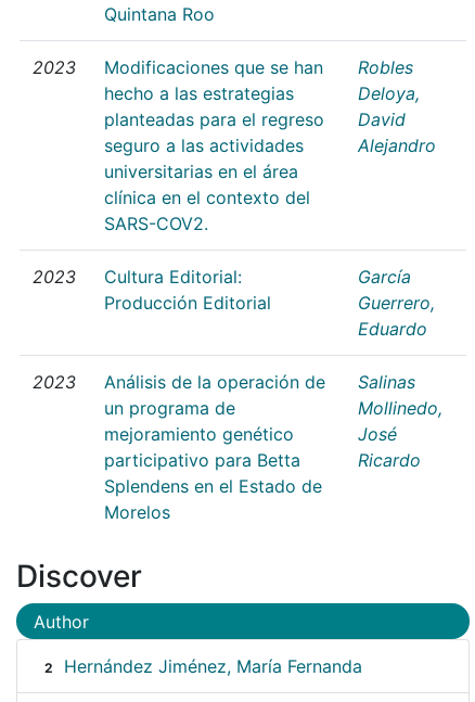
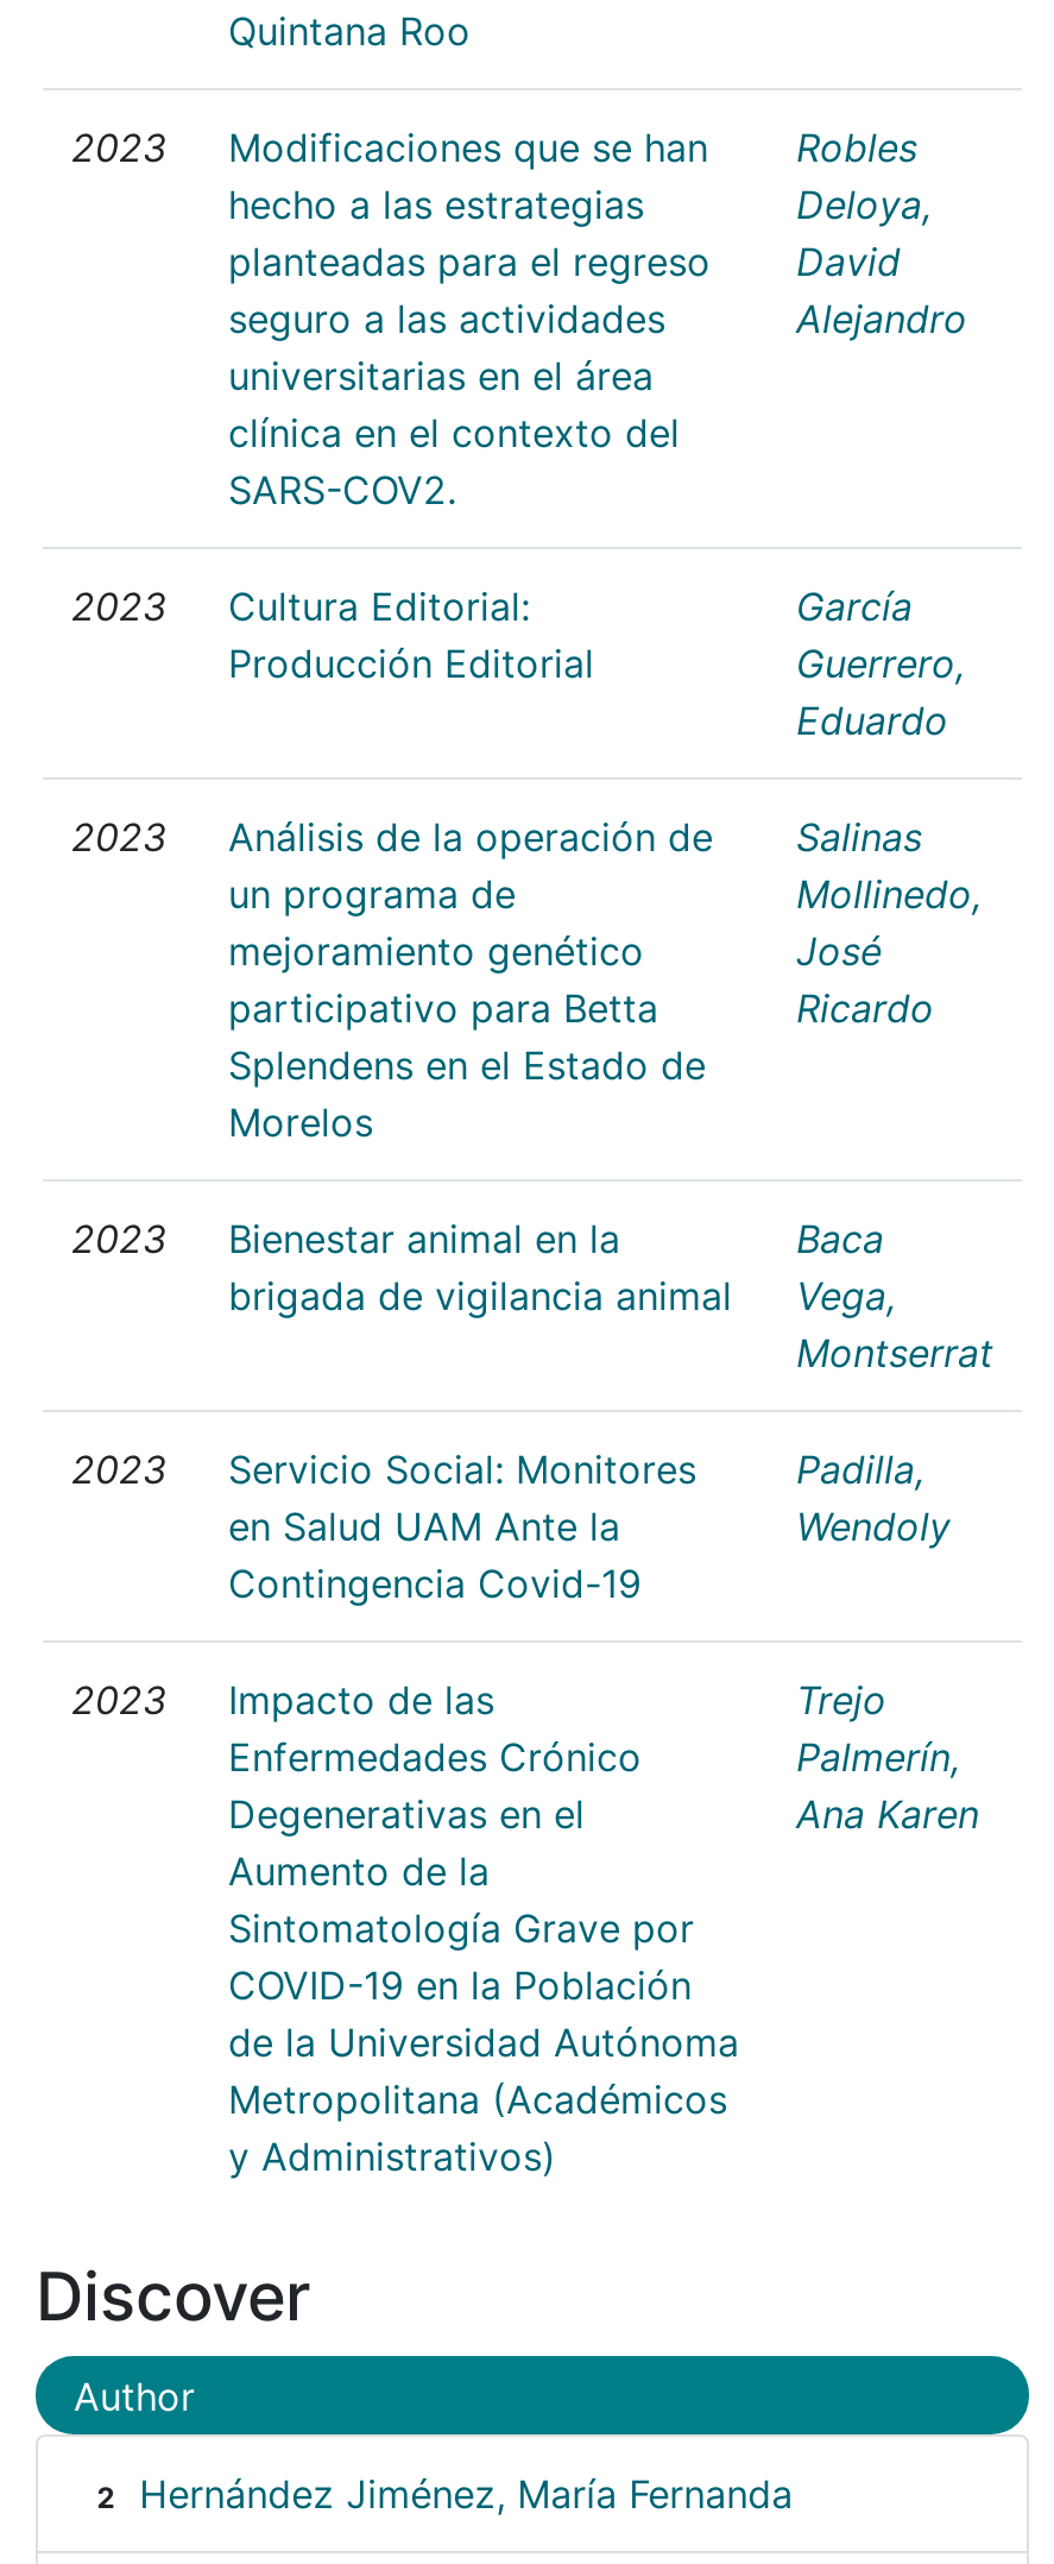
none -> [71,1214,732,1319] 2023 | Bienestar animal en la | brigada de vigilancia animal
none -> [71,1214,993,1606] Baca | Vega, | Montserrat | 2023 | Servicio Social: Monitores | en Salud UAM Ante la | Contingencia Covid-19
none -> [71,1675,739,2179] 2023 | Impacto de las | Enfermedades Crónico | Degenerativas en el | Aumento de la | Sintomatología Grave por | COVID-19 en la Población | de la Universidad Autónoma | Metropolitana (Académicos | y Administrativos)
none -> [796,1445,951,1549] Padilla, | Wendoly
none -> [796,1675,979,1837] Trejo | Palmerín, | Ana Karen

